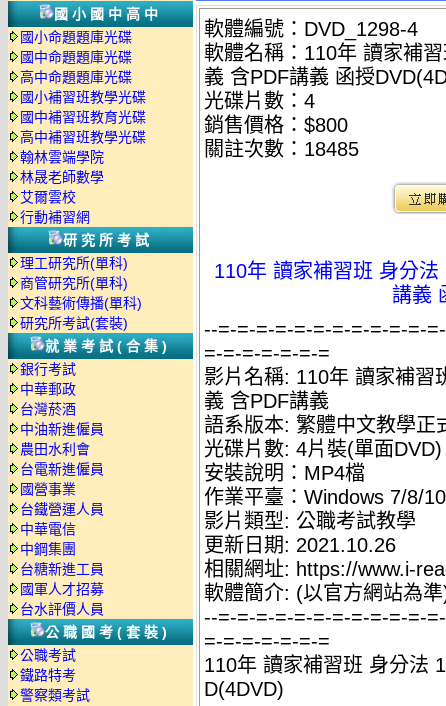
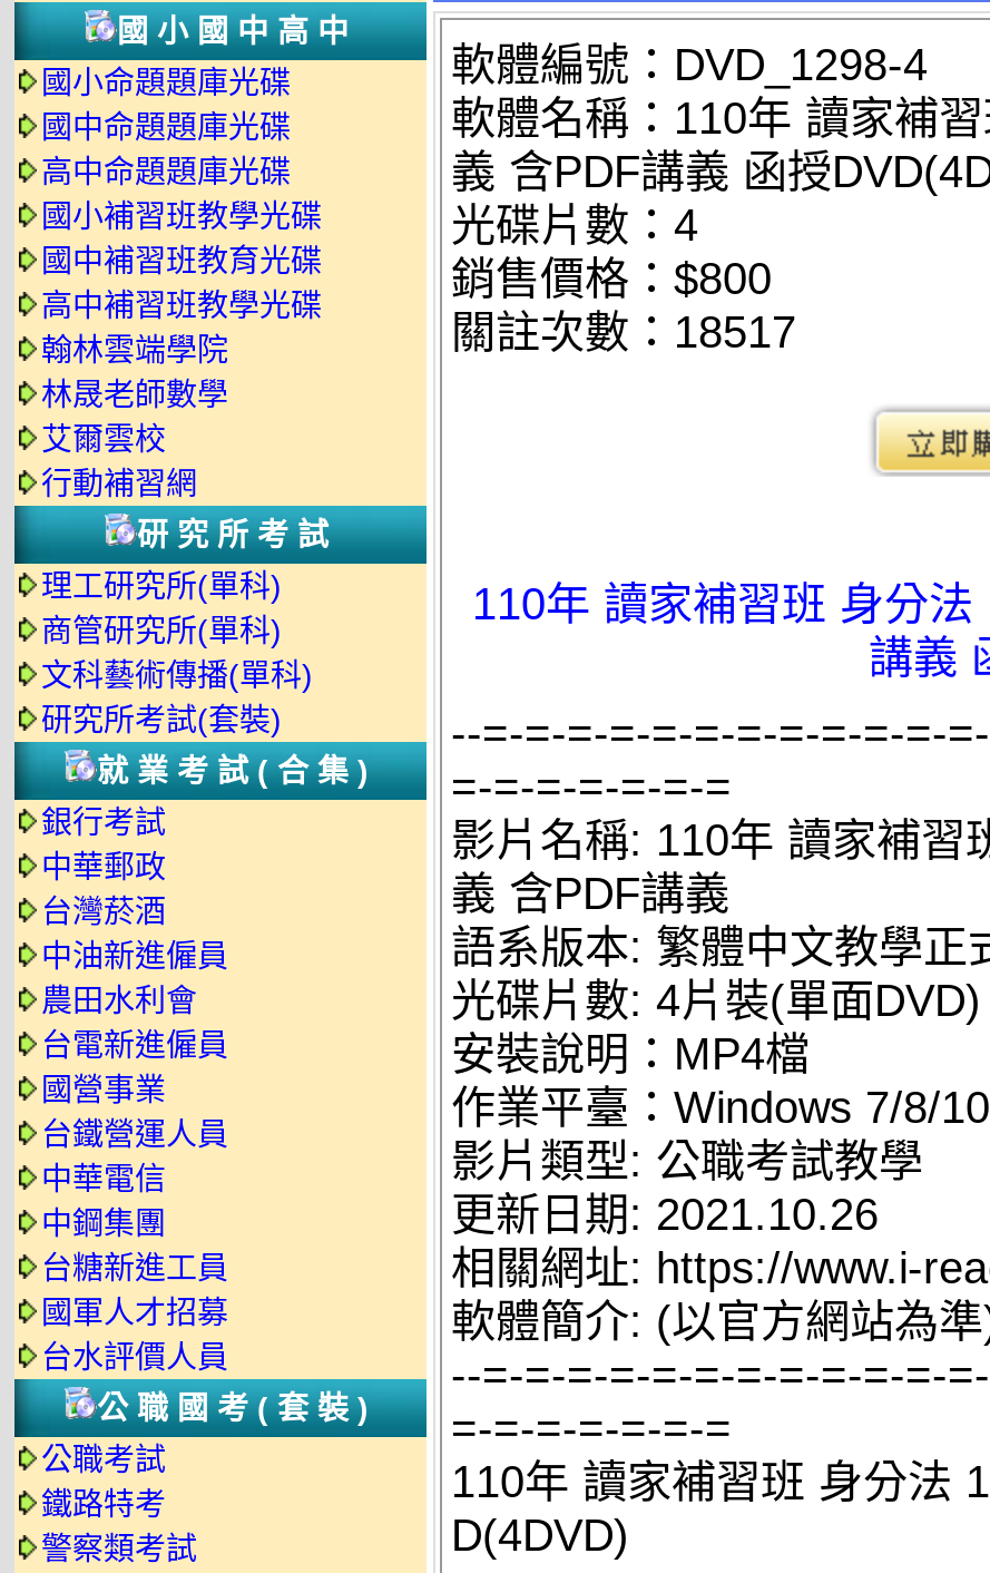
[204,138,359,160] 關註次數：18485 -> [451,307,796,356] 關註次數：18517

